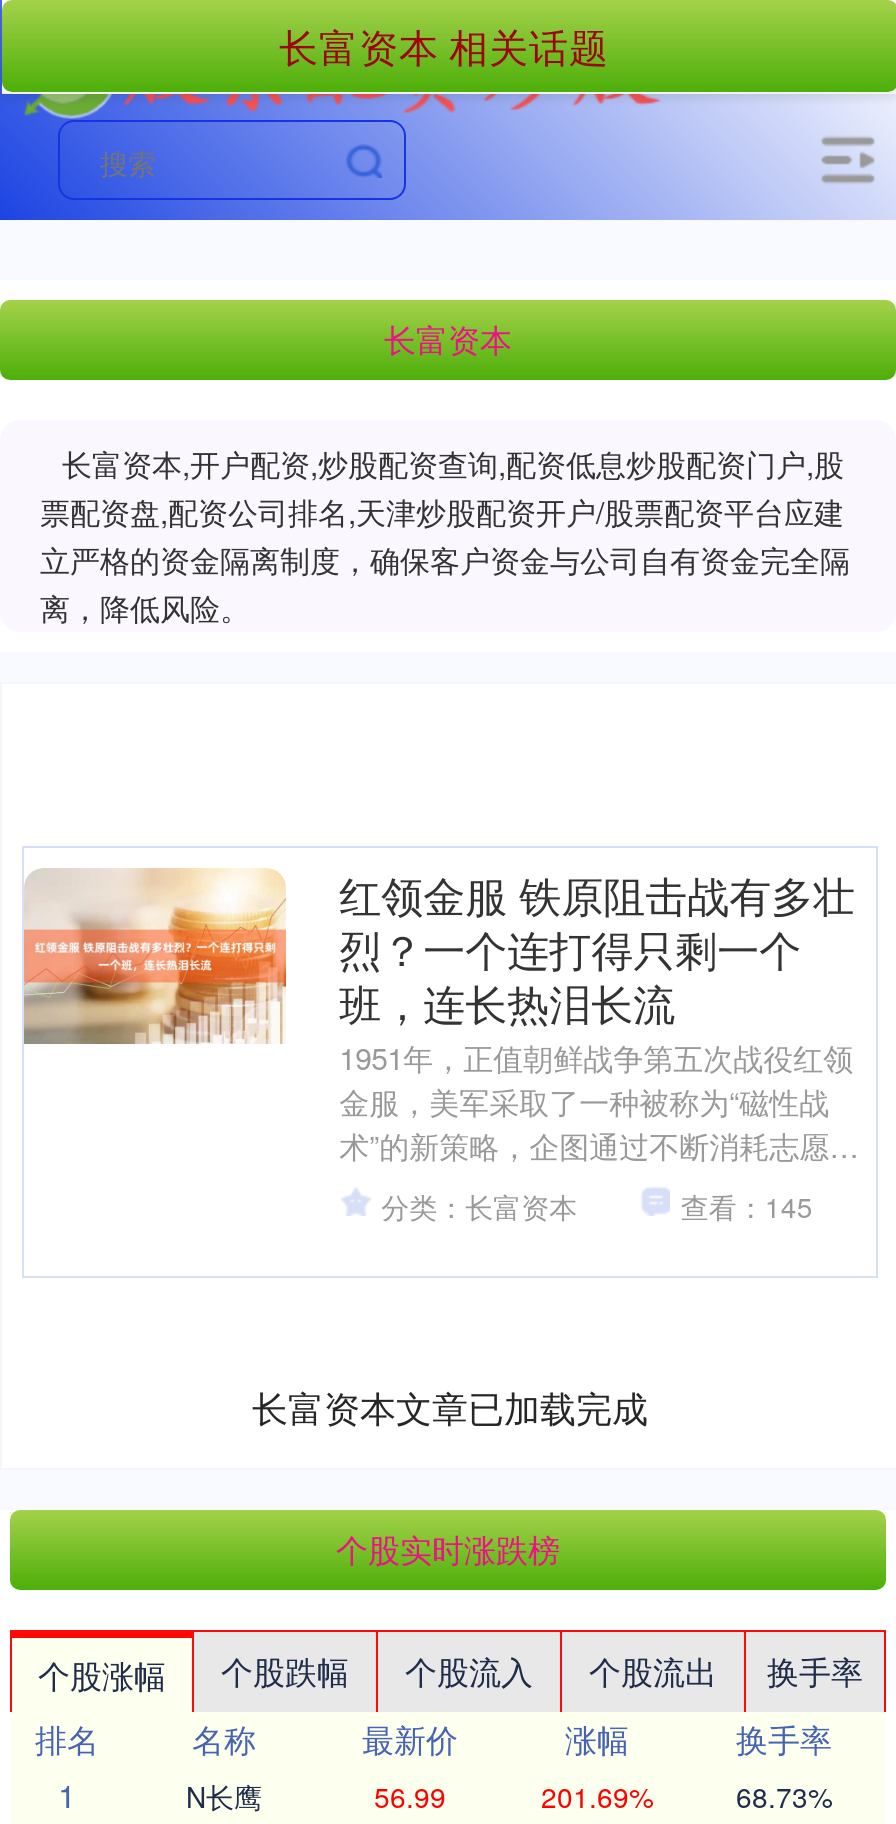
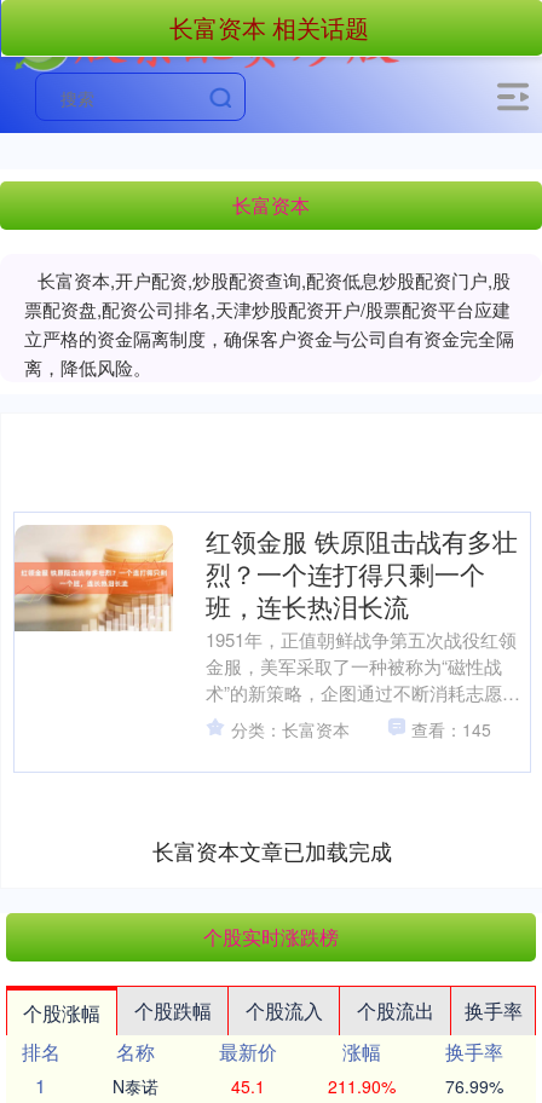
[186,1776,262,1816] N长鹰 -> [113,1074,158,1098] N泰诺
[374,1776,446,1816] 56.99 -> [231,1074,265,1098] 45.1
[541,1776,653,1816] 201.69% -> [327,1074,395,1098] 211.90%
[736,1776,832,1816] 68.73% -> [445,1074,503,1098] 76.99%

